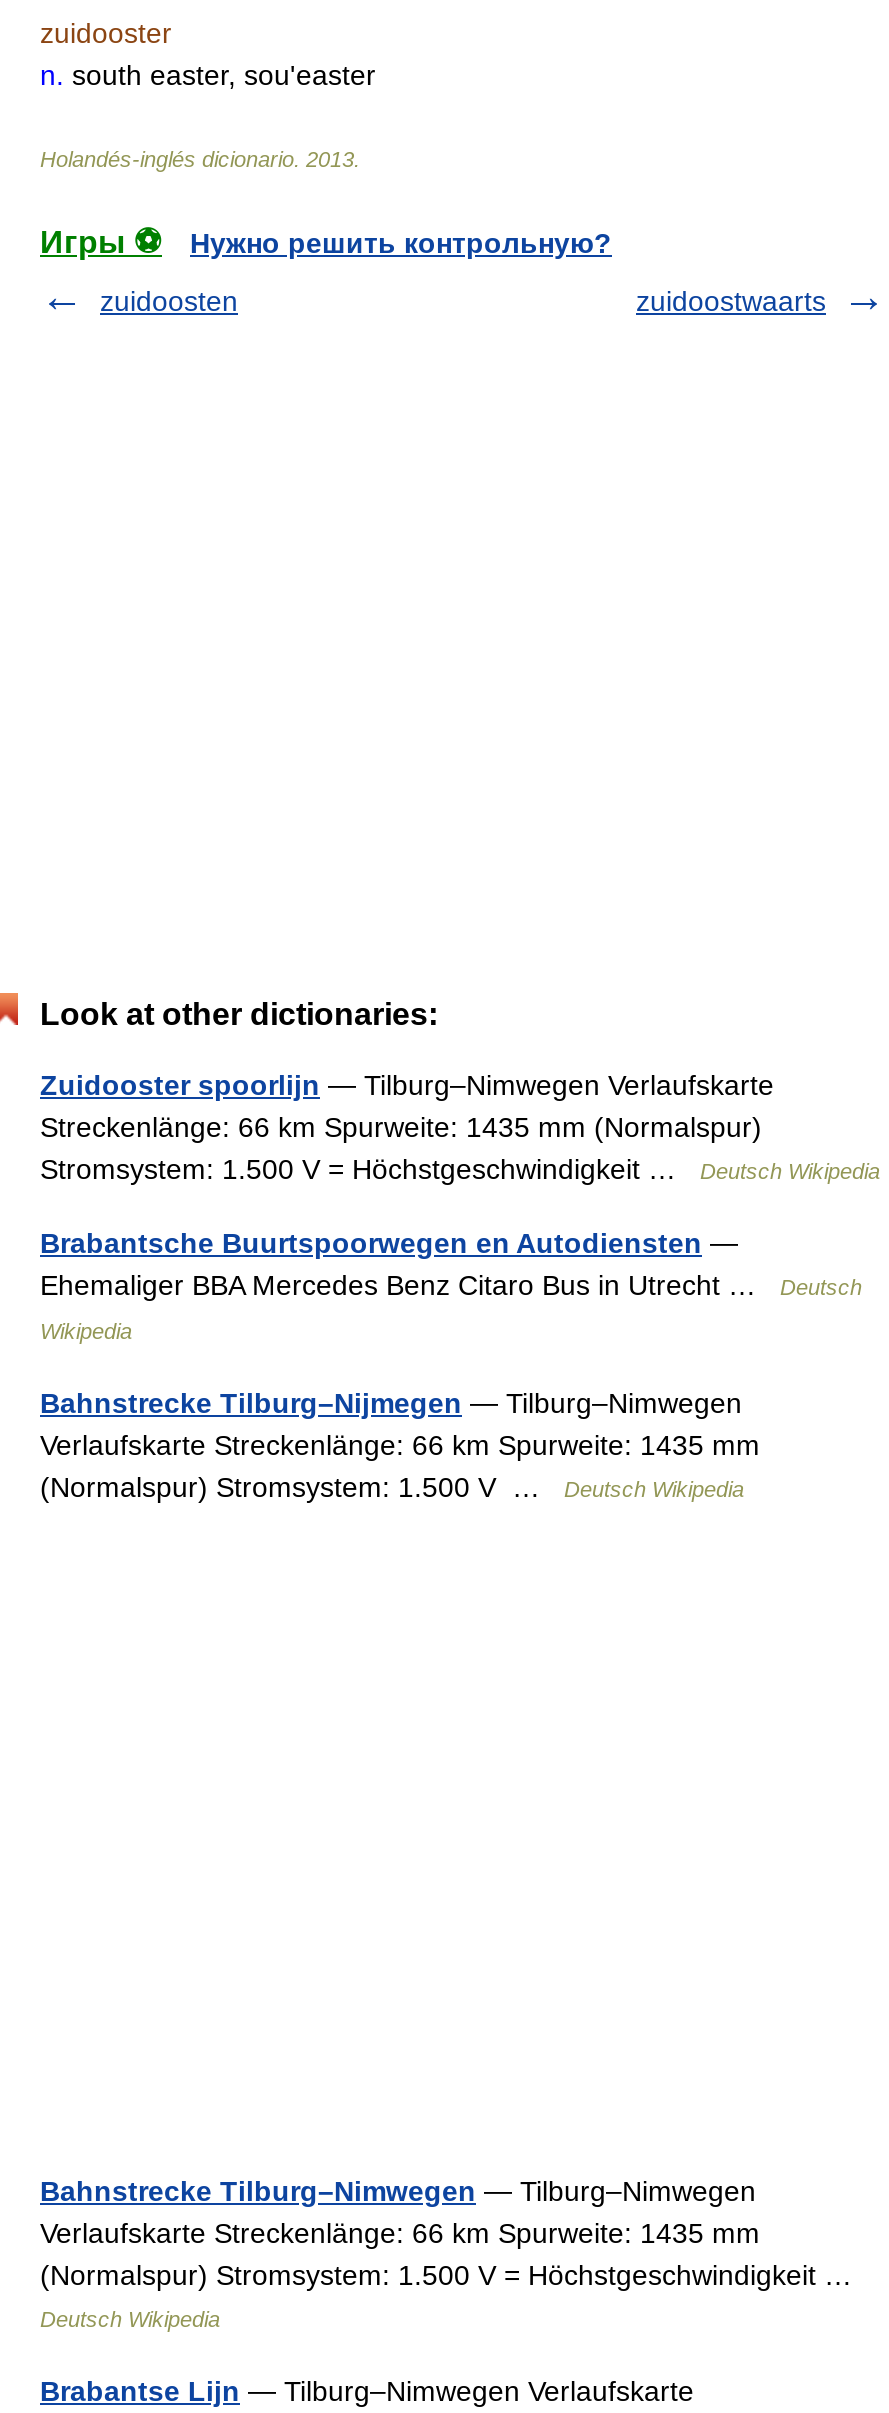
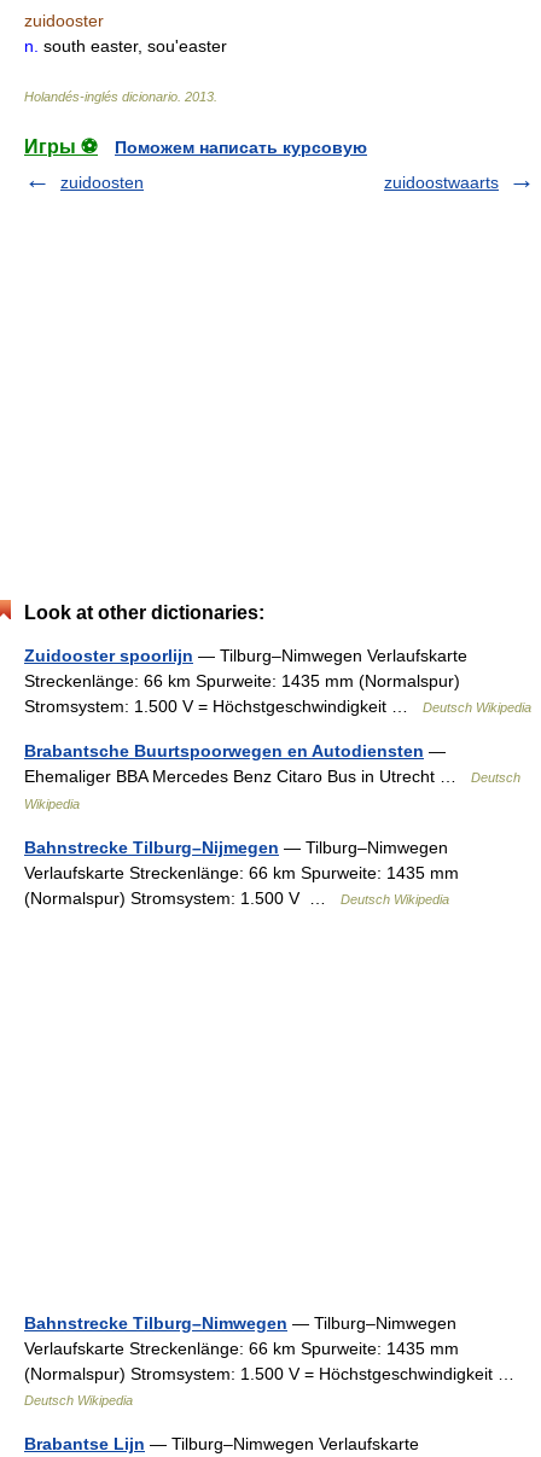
[190,227,612,259] Нужно решить контрольную? -> [115,138,367,157] Поможем написать курсовую

